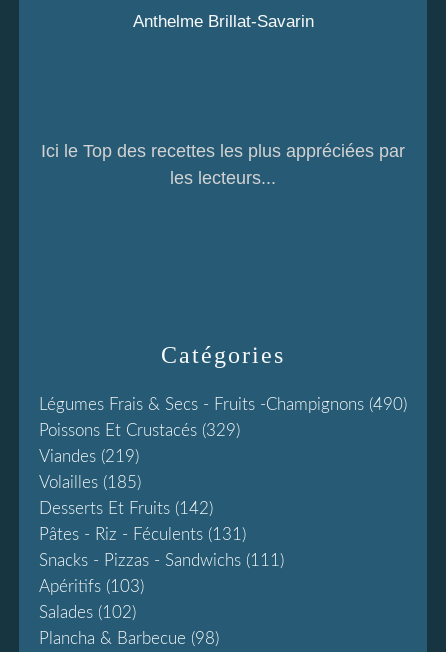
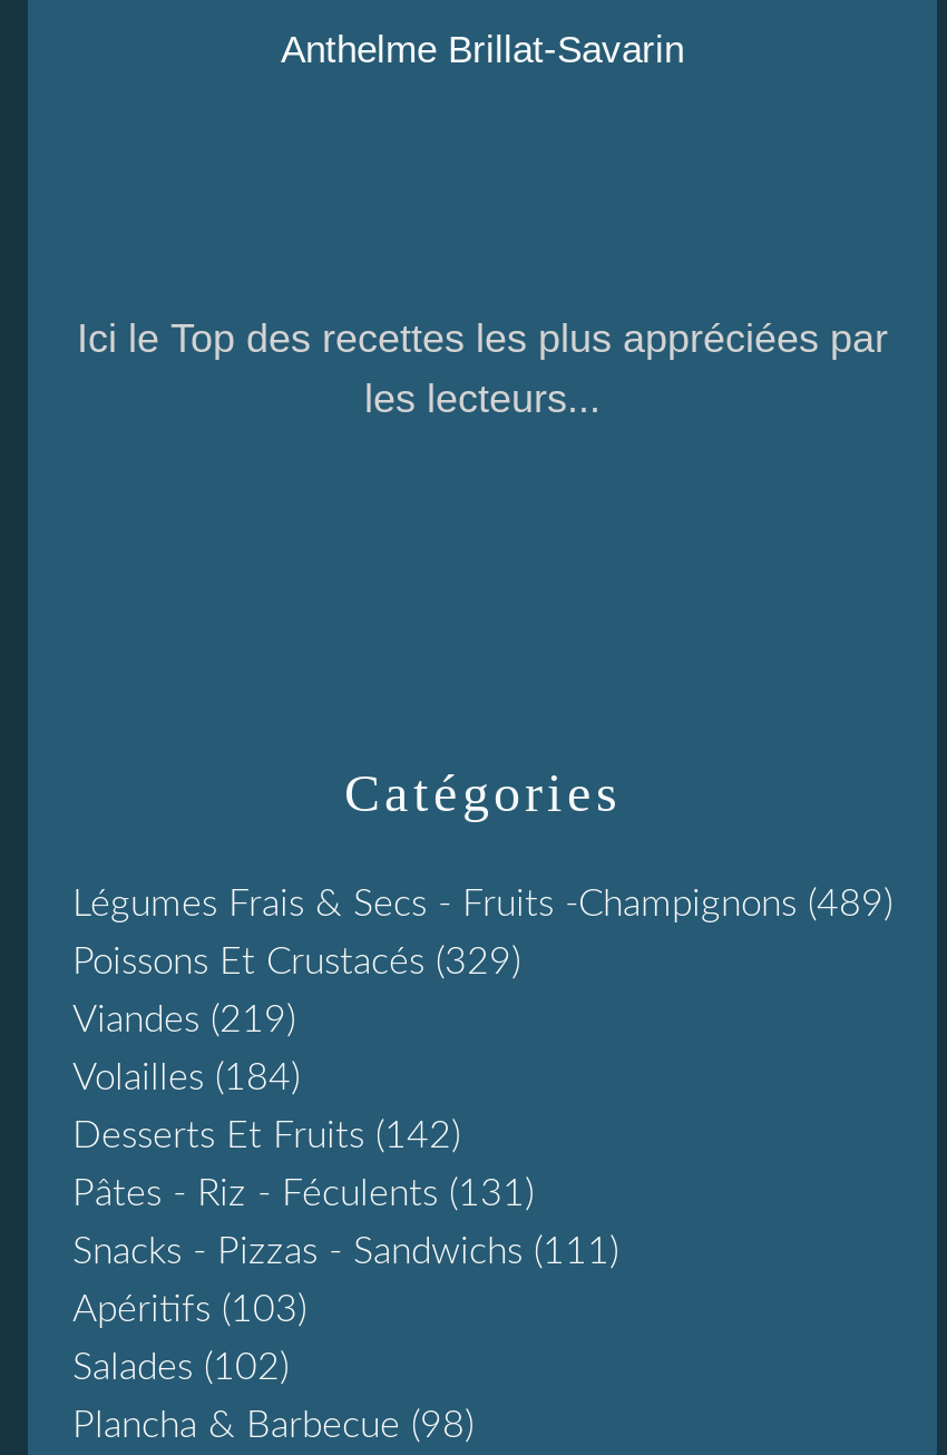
[39,396,407,413] Légumes Frais & Secs - Fruits -champignons (490) -> [72,885,892,922] Légumes Frais & Secs - Fruits -champignons (489)
[39,474,141,491] Volailles (185) -> [72,1058,300,1096] Volailles (184)

